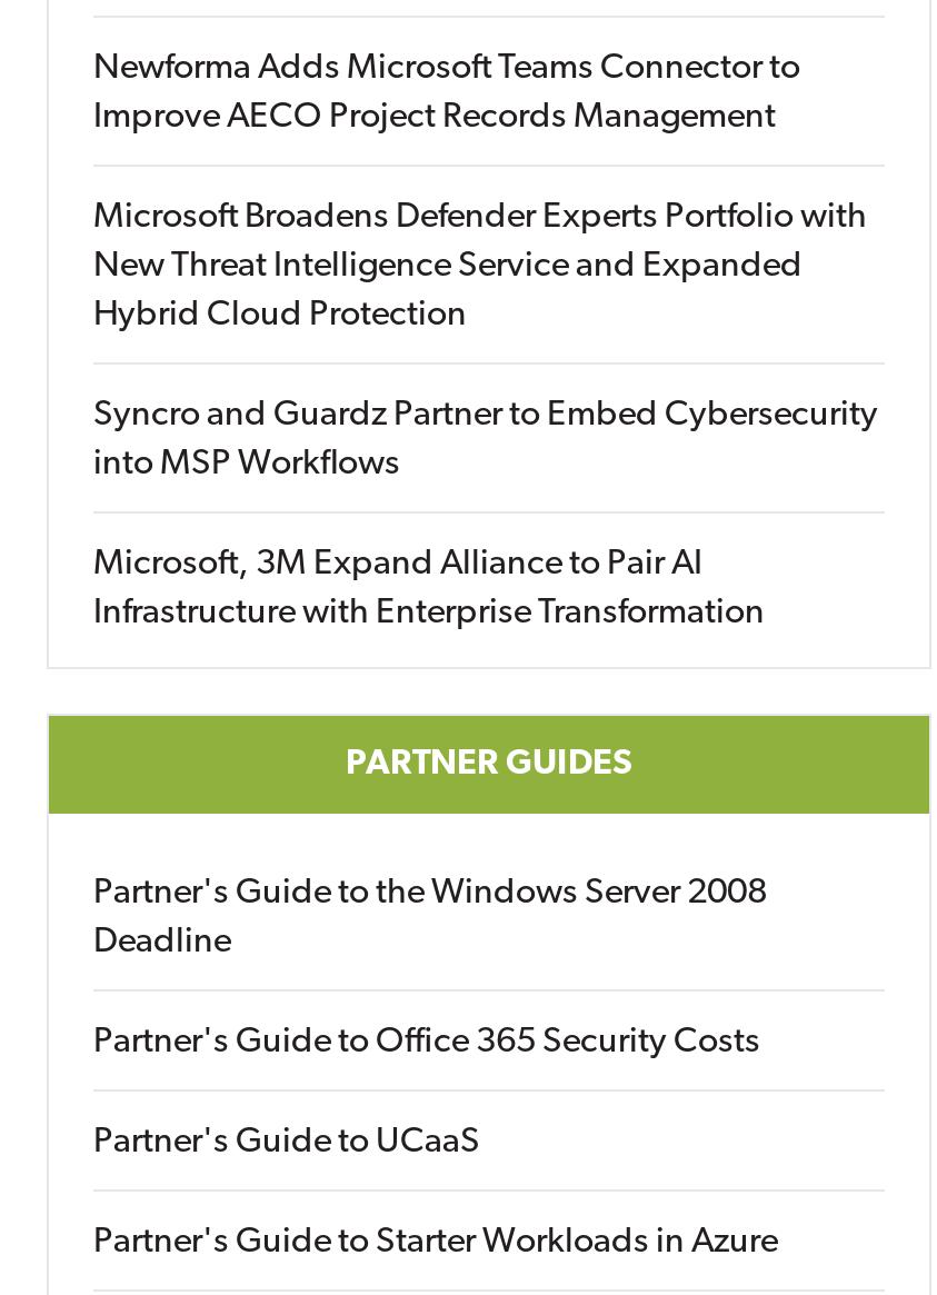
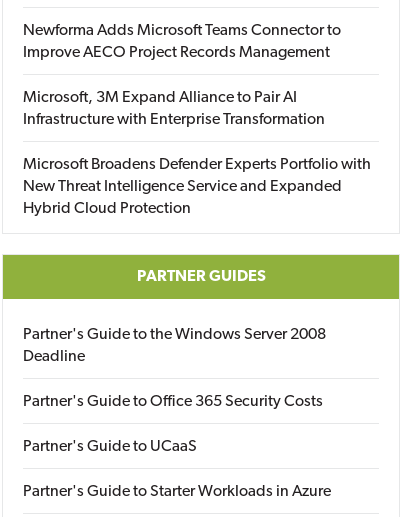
moved [93,200,867,333] -> [23,157,371,217]: Microsoft Broadens Defender Experts Portfolio with | New Threat Intelligence Service and Expanded | Hybrid Cloud Protection
[93,398,878,482] Syncro and Guardz Partner to Embed Cybersecurity | into MSP Workflows -> none
moved [93,547,765,631] -> [23,90,325,128]: Microsoft, 3M Expand Alliance to Pair AI | Infrastructure with Enterprise Transformation

